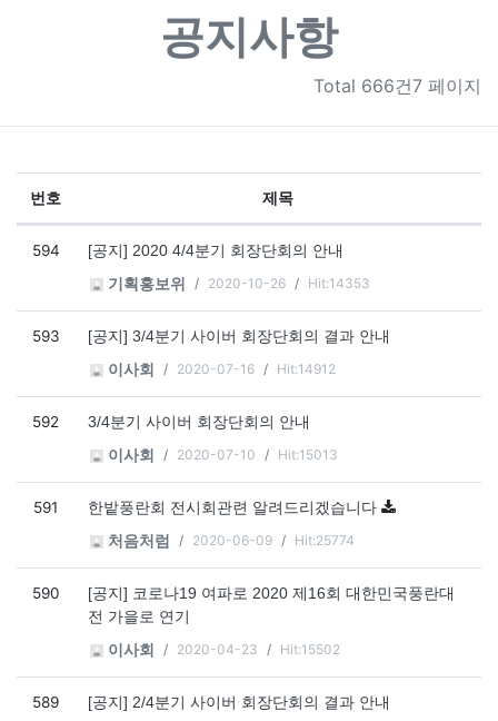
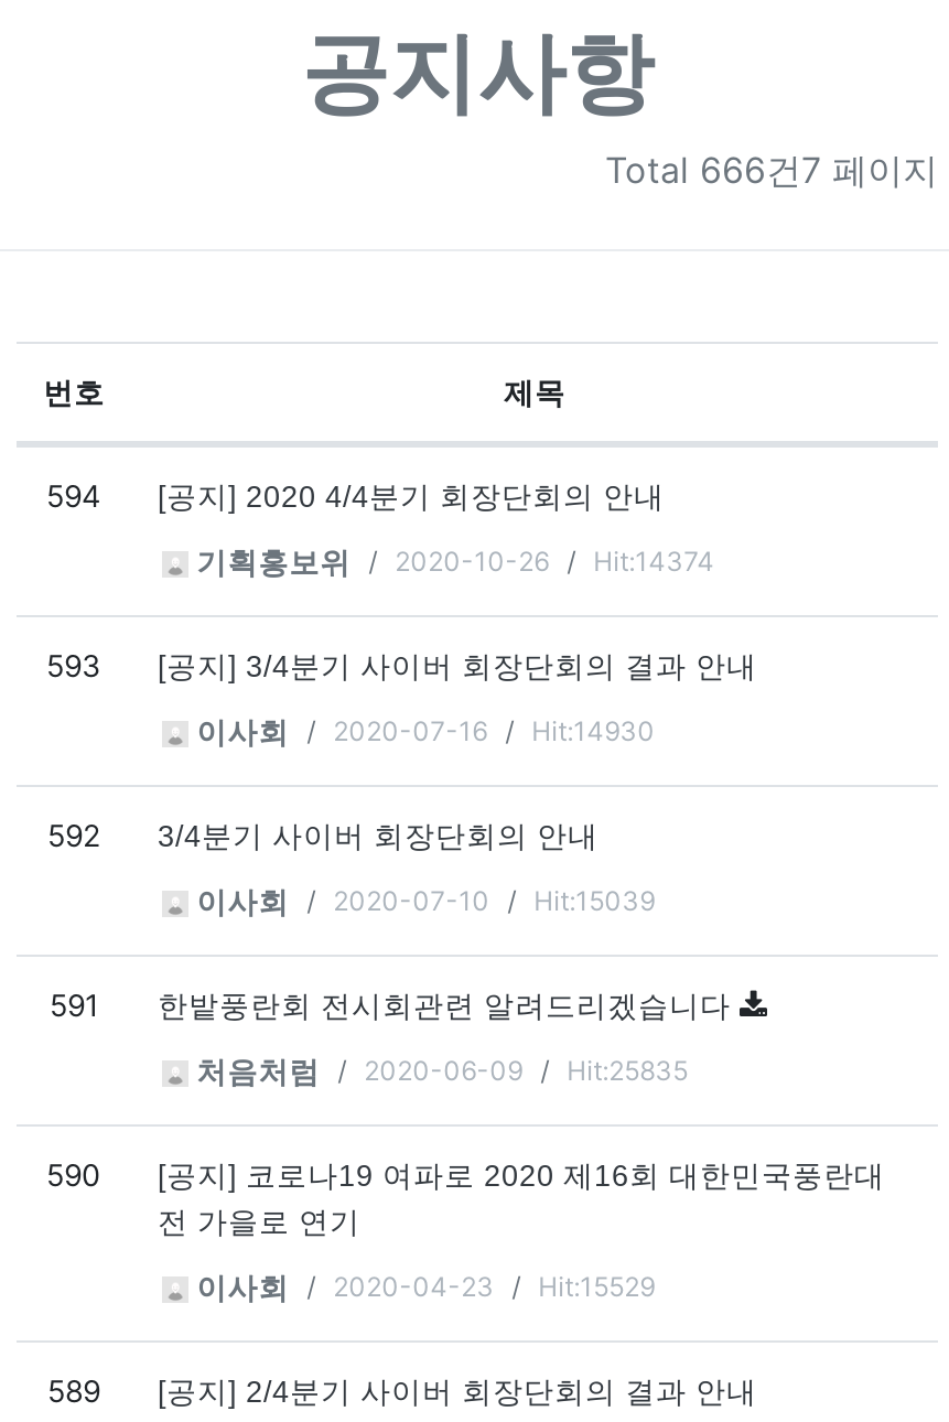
[103,274,370,292] 기획홍보위 2020-10-26 Hit:14353 -> [188,544,714,579] 기획홍보위 2020-10-26 Hit:14374
[103,360,335,378] 이사회 2020-07-16 Hit:14912 -> [188,714,655,749] 이사회 2020-07-16 Hit:14930
[103,446,337,464] 이사회 2020-07-10 Hit:15013 -> [188,883,655,919] 이사회 2020-07-10 Hit:15039
[103,532,354,549] 처음처럼 2020-06-09 Hit:25774 -> [188,1053,688,1088] 처음처럼 2020-06-09 Hit:25835
[103,641,340,658] 이사회 2020-04-23 Hit:15502 -> [188,1269,655,1304] 이사회 2020-04-23 Hit:15529

